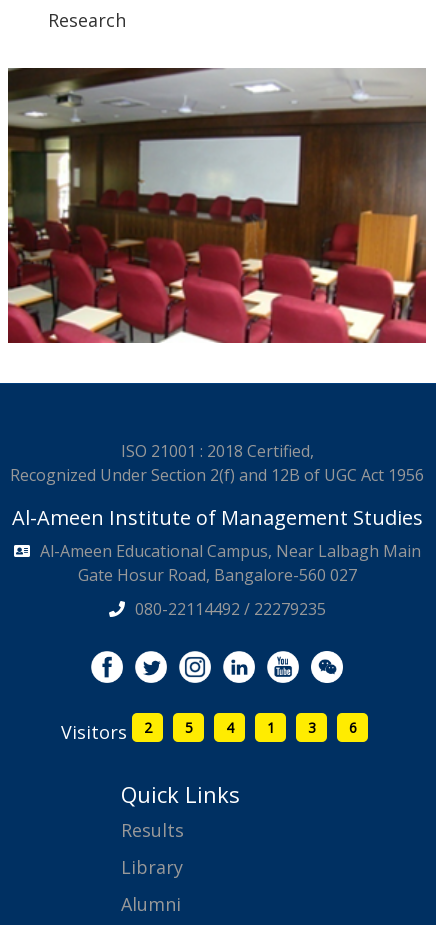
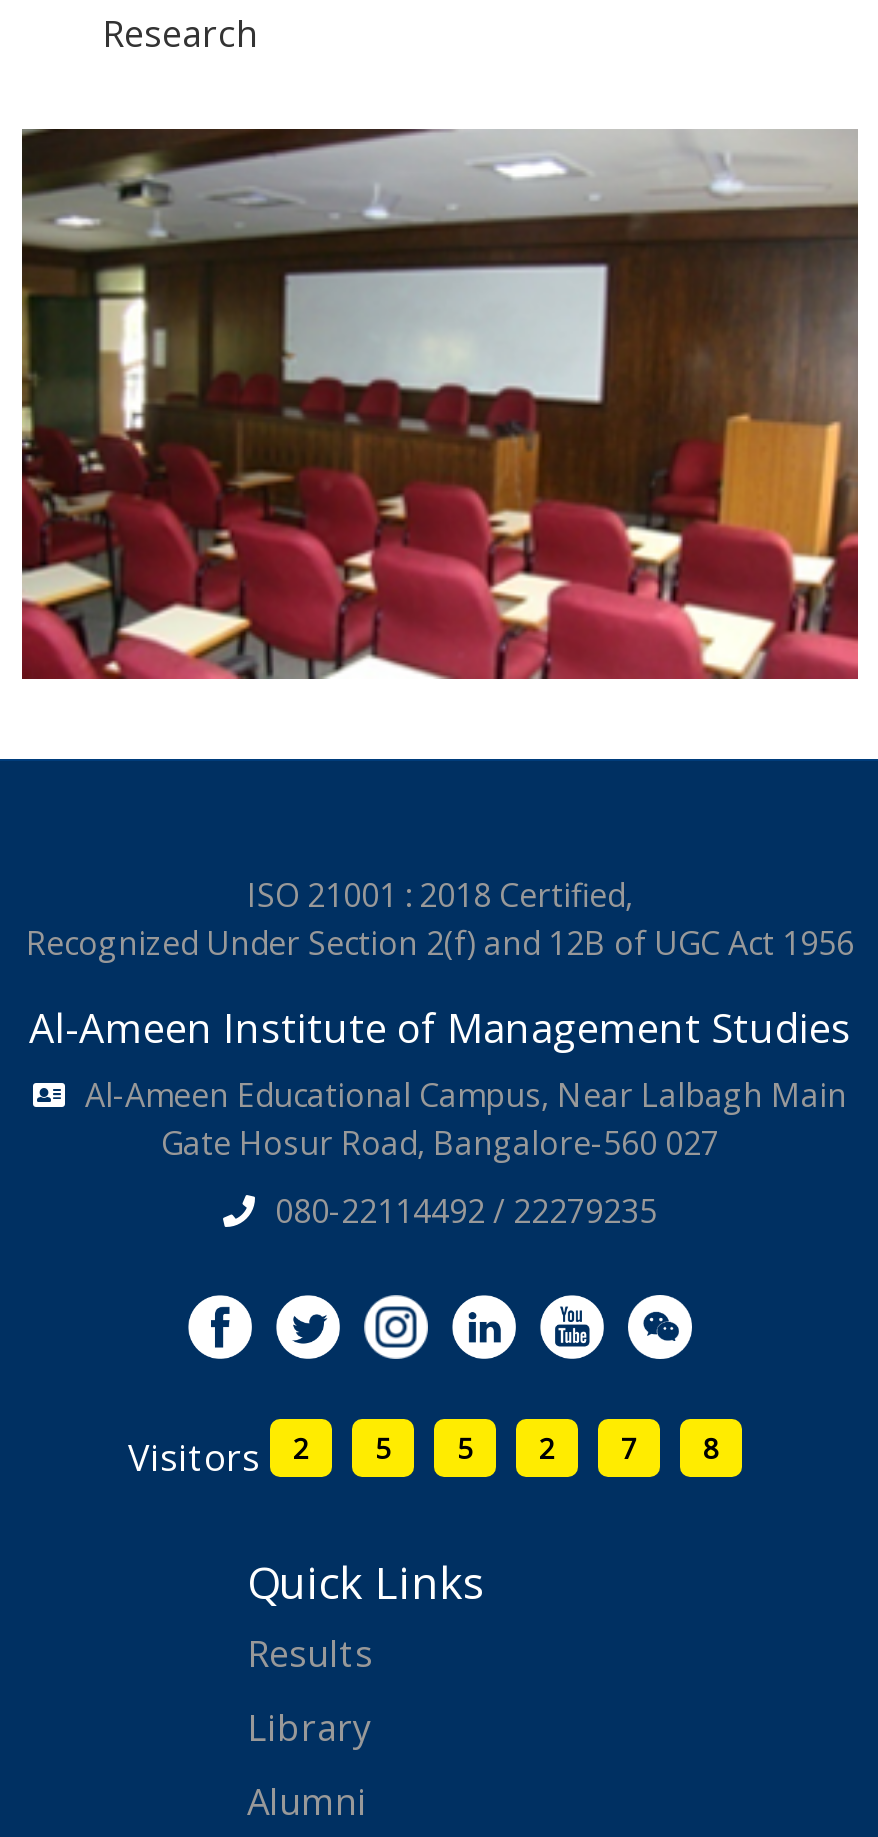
[225,718,233,737] 4 -> [457,1428,473,1466] 5
[266,718,274,737] 1 -> [539,1428,555,1466] 2
[307,718,315,737] 3 -> [621,1428,637,1466] 7
[348,718,356,737] 6 -> [703,1428,719,1466] 8

